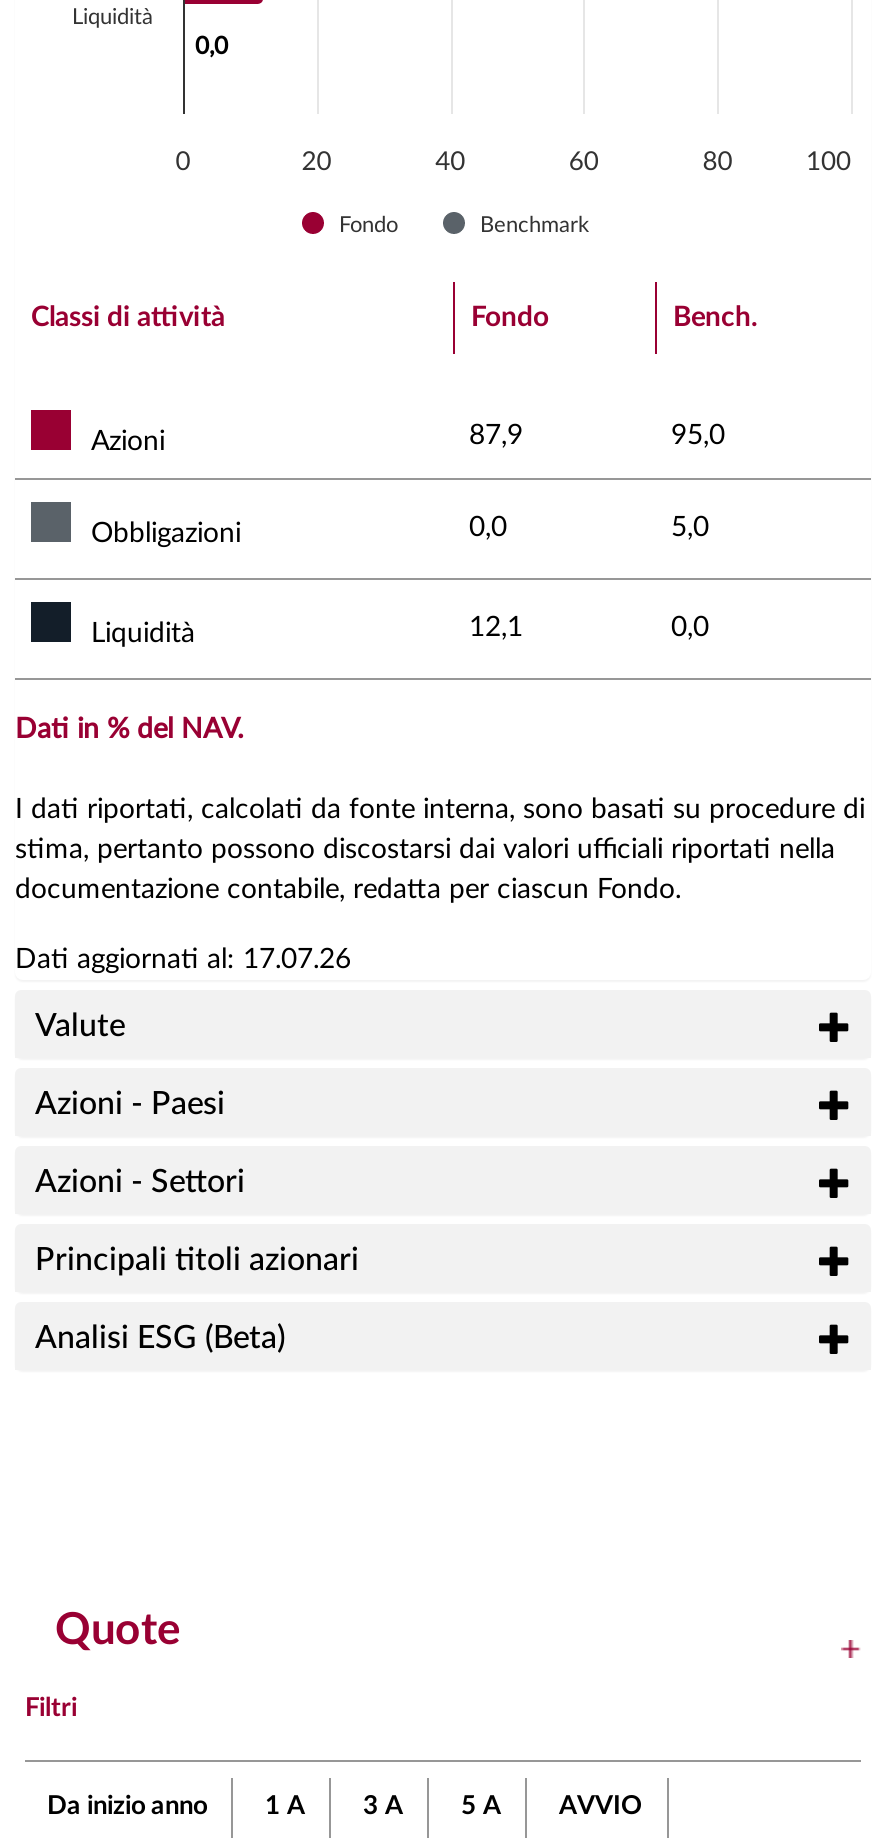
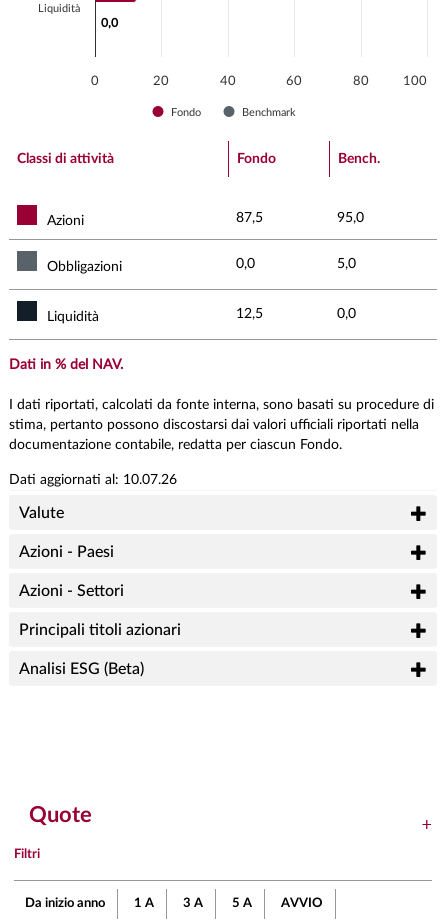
[469,422,523,450] 87,9 -> [236,211,263,225] 87,5
[469,614,523,642] 12,1 -> [236,307,263,321] 12,5
[15,946,351,974] Dati aggiornati al: 17.07.26 -> [9,473,177,487] Dati aggiornati al: 10.07.26

